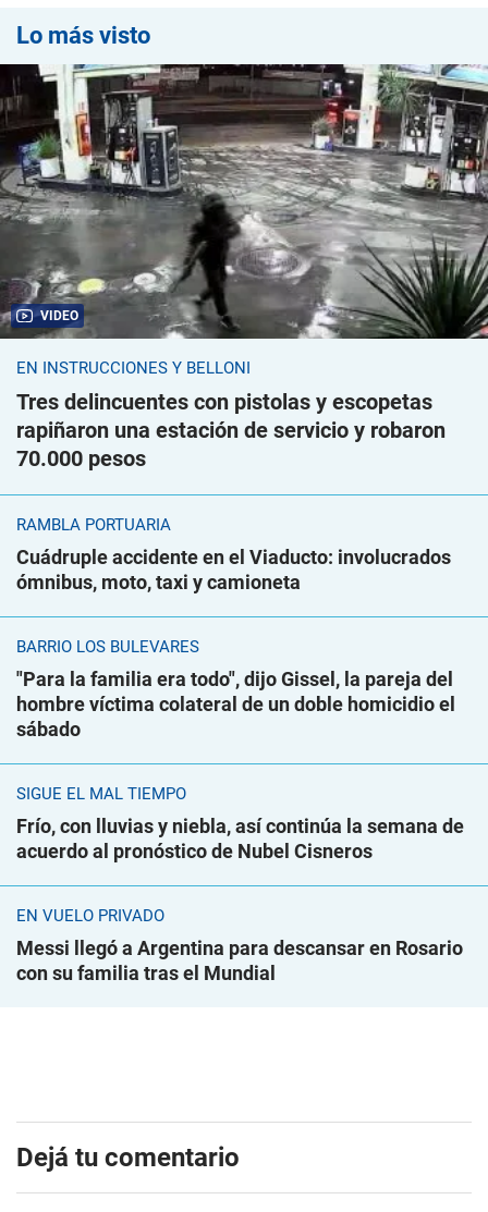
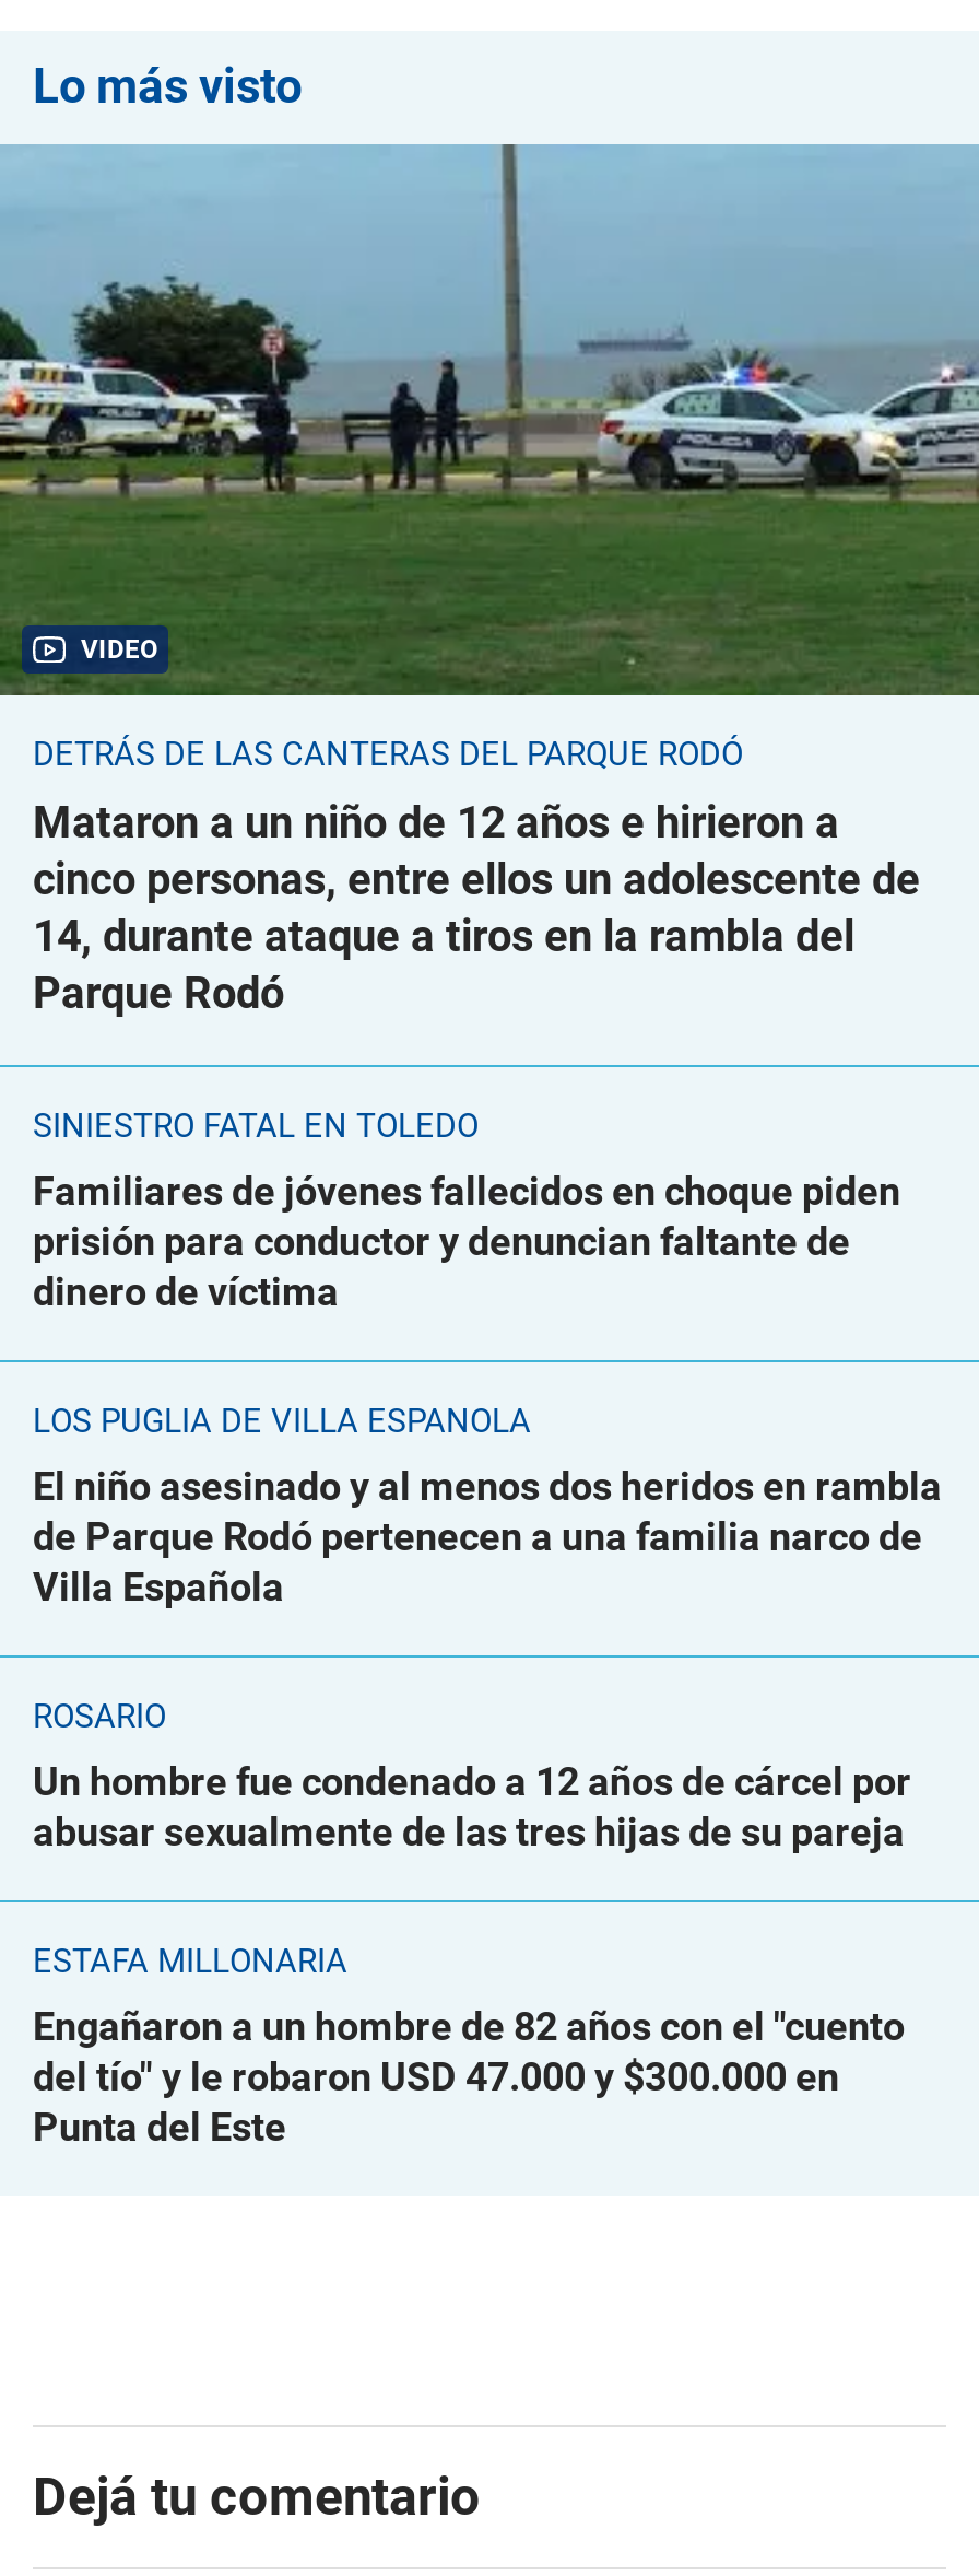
[3,63,485,472] [image] | EN INSTRUCCIONES Y BELLONI | Tres delincuentes con pistolas y escopetas | rapiñaron una estación de servicio y robaron | 70.000 pesos -> [7,142,972,1019] [image] | DETRÁS DE LAS CANTERAS DEL PARQUE RODÓ | Mataron a un niño de 12 años e hirieron a | cinco personas, entre ellos un adolescente de | 14, durante ataque a tiros en la rambla del | Parque Rodó
[16,515,171,535] RAMBLA PORTUARIA -> [33,1107,479,1146] SINIESTRO FATAL EN TOLEDO
[16,546,451,594] Cuádruple accidente en el Viaducto: involucrados | ómnibus, moto, taxi y camioneta -> [33,1168,900,1315] Familiares de jóvenes fallecidos en choque piden | prisión para conductor y denuncian faltante de | dinero de víctima
[16,637,199,657] BARRIO LOS BULEVARES -> [33,1402,531,1442] LOS PUGLIA DE VILLA ESPAÑOLA
[16,668,455,741] "Para la familia era todo", dijo Gissel, la pareja del | hombre víctima colateral de un doble homicidio el | sábado -> [33,1463,942,1610] El niño asesinado y al menos dos heridos en rambla | de Parque Rodó pertenecen a una familia narco de | Villa Española
[16,784,186,804] SIGUE EL MAL TIEMPO -> [33,1697,166,1737] ROSARIO
[16,815,464,863] Frío, con lluvias y niebla, así continúa la semana de | acuerdo al pronóstico de Nubel Cisneros -> [33,1759,911,1855] Un hombre fue condenado a 12 años de cárcel por | abusar sexualmente de las tres hijas de su pareja
[16,906,164,926] EN VUELO PRIVADO -> [33,1942,347,1982] ESTAFA MILLONARIA
[16,937,463,985] Messi llegó a Argentina para descansar en Rosario | con su familia tras el Mundial -> [33,2004,905,2150] Engañaron a un hombre de 82 años con el "cuento | del tío" y le robaron USD 47.000 y $300.000 en | Punta del Este

